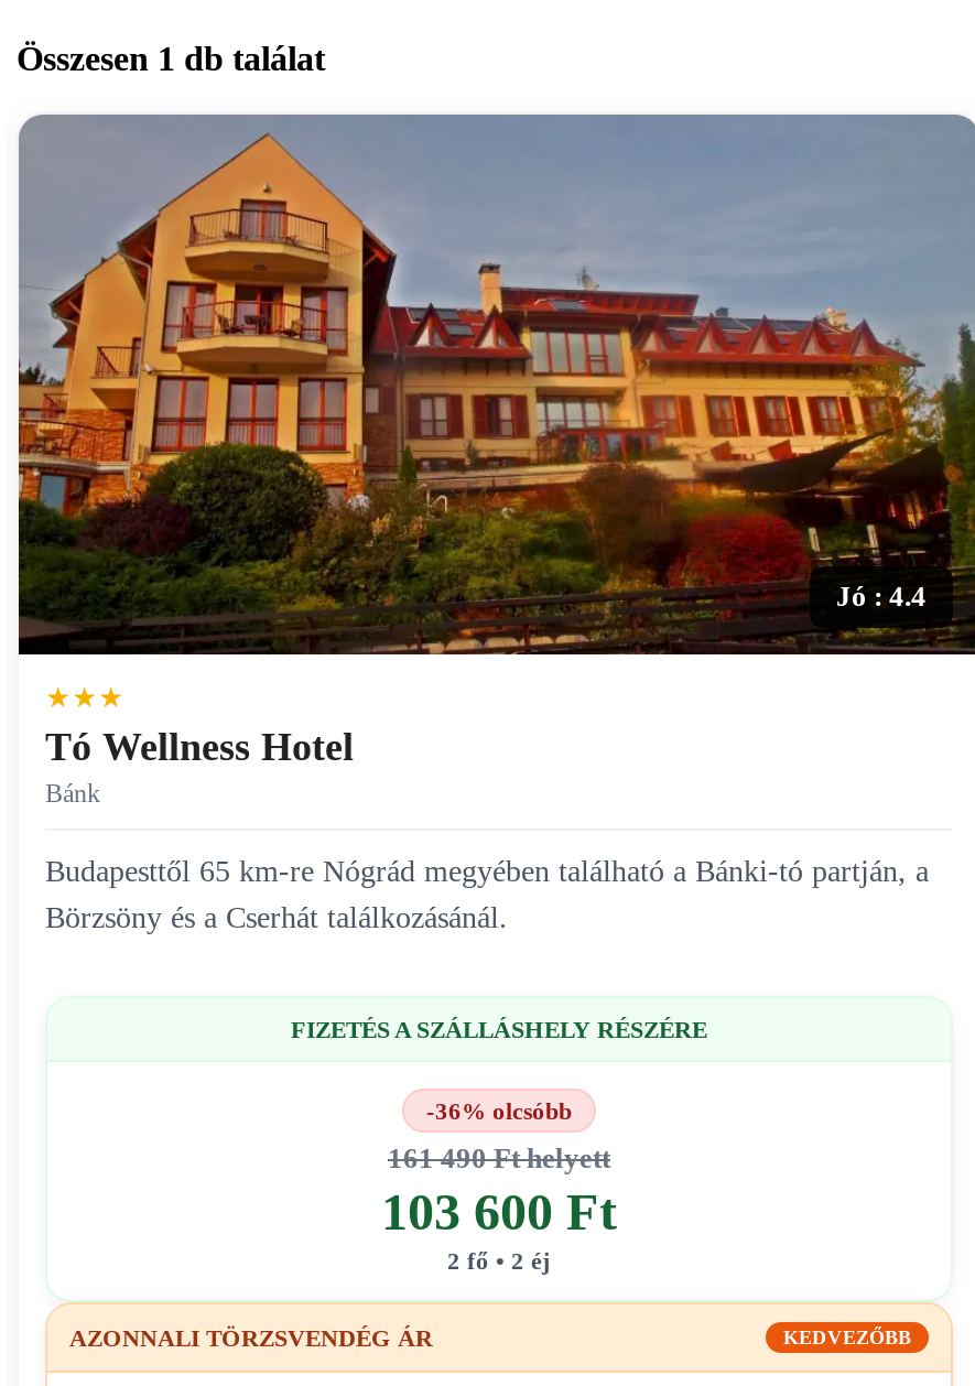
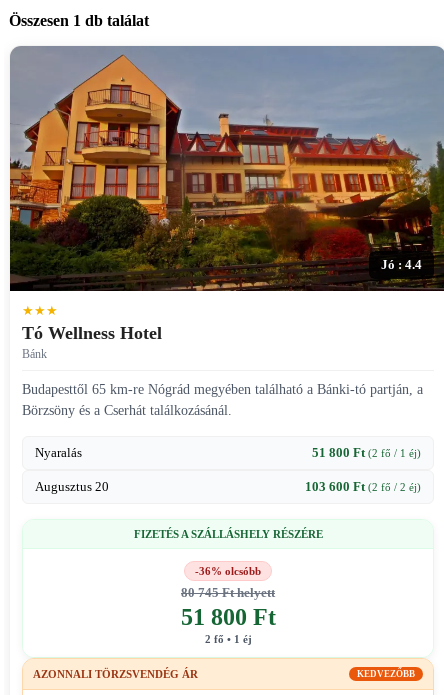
none -> [35,445,421,494] Nyaralás | 51 800 Ft (2 fő / 1 éj) | Augusztus 20 | 103 600 Ft (2 fő / 2 éj)
[388,1141,610,1174] 161 490 Ft helyett -> [181,585,275,600] 80 745 Ft helyett
[381,1183,617,1240] 103 600 Ft -> [180,604,275,630] 51 800 Ft
[447,1247,551,1273] 2 fő • 2 éj -> [204,633,251,645] 2 fő • 1 éj

